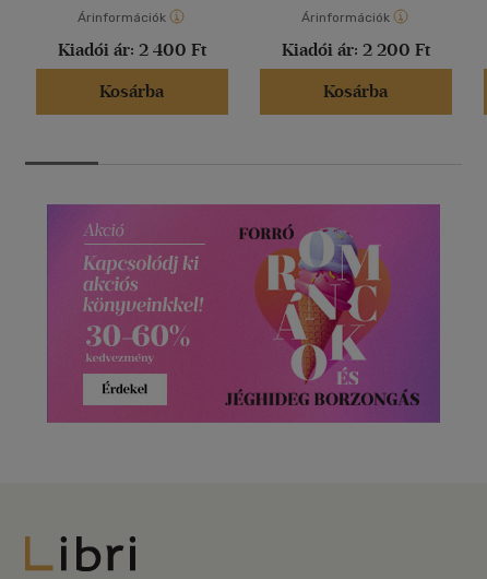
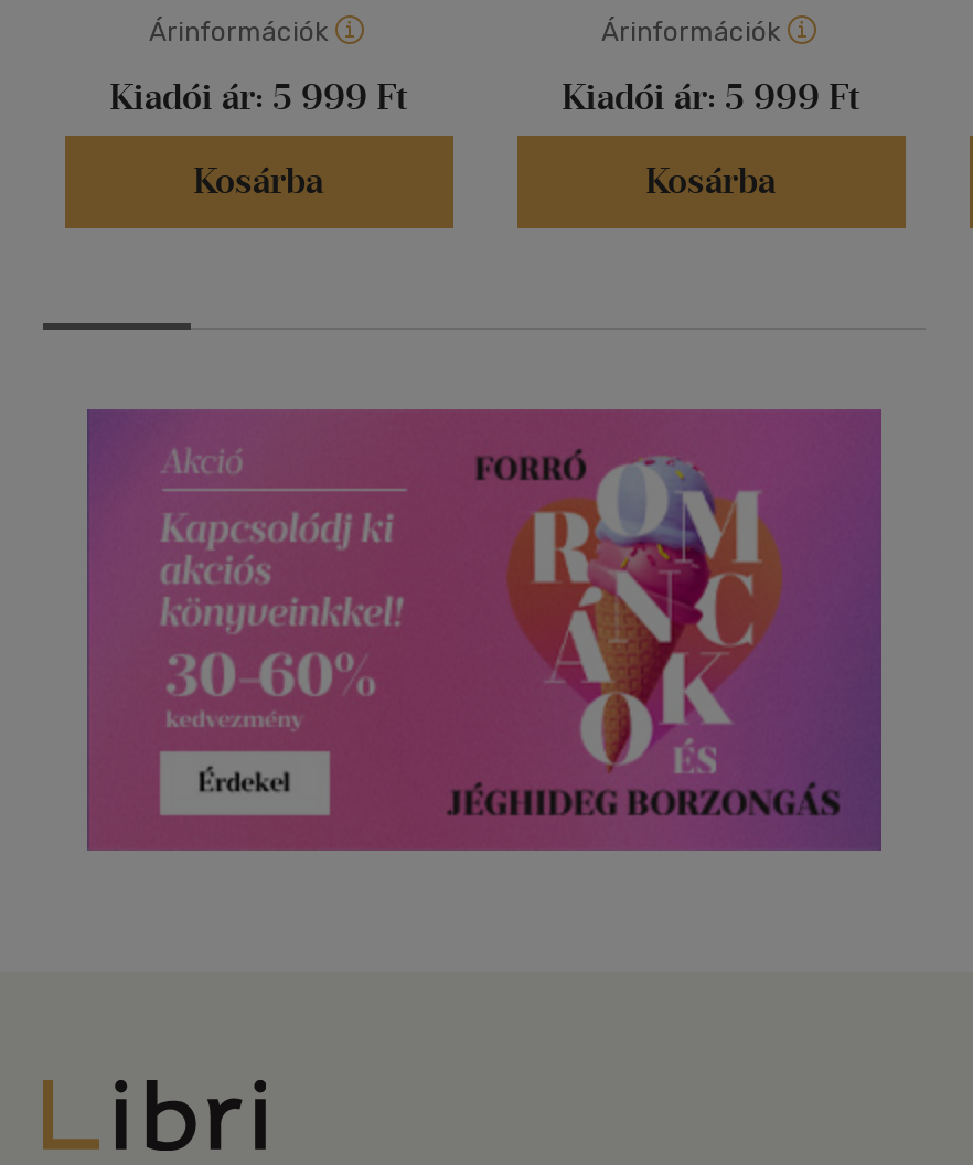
[57,39,206,60] Kiadói ár: 2 400 Ft -> [109,76,407,118] Kiadói ár: 5 999 Ft
[281,39,430,60] Kiadói ár: 2 200 Ft -> [562,76,859,118] Kiadói ár: 5 999 Ft

